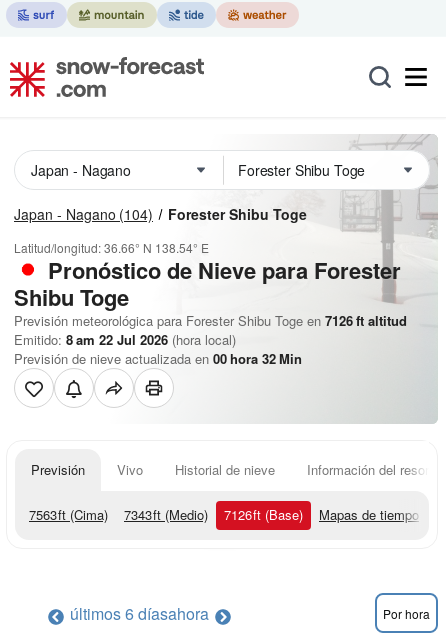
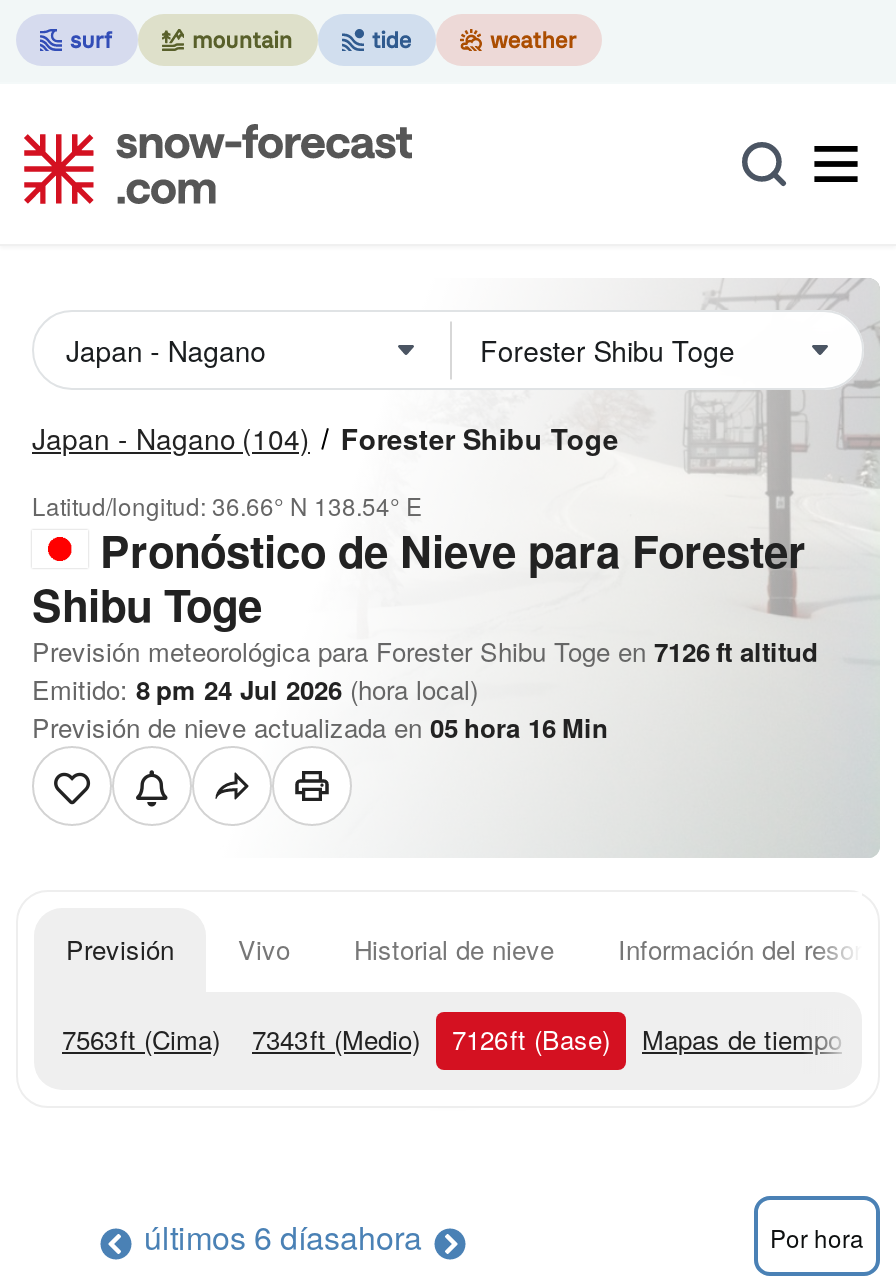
[14,330,236,349] Emitido: 8 am 22 Jul 2026 (hora local) -> [32,670,478,708] Emitido: 8 pm 24 Jul 2026 (hora local)
[14,349,302,368] Previsión de nieve actualizada en 00 hora 32 Min -> [32,708,608,746] Previsión de nieve actualizada en 05 hora 16 Min

